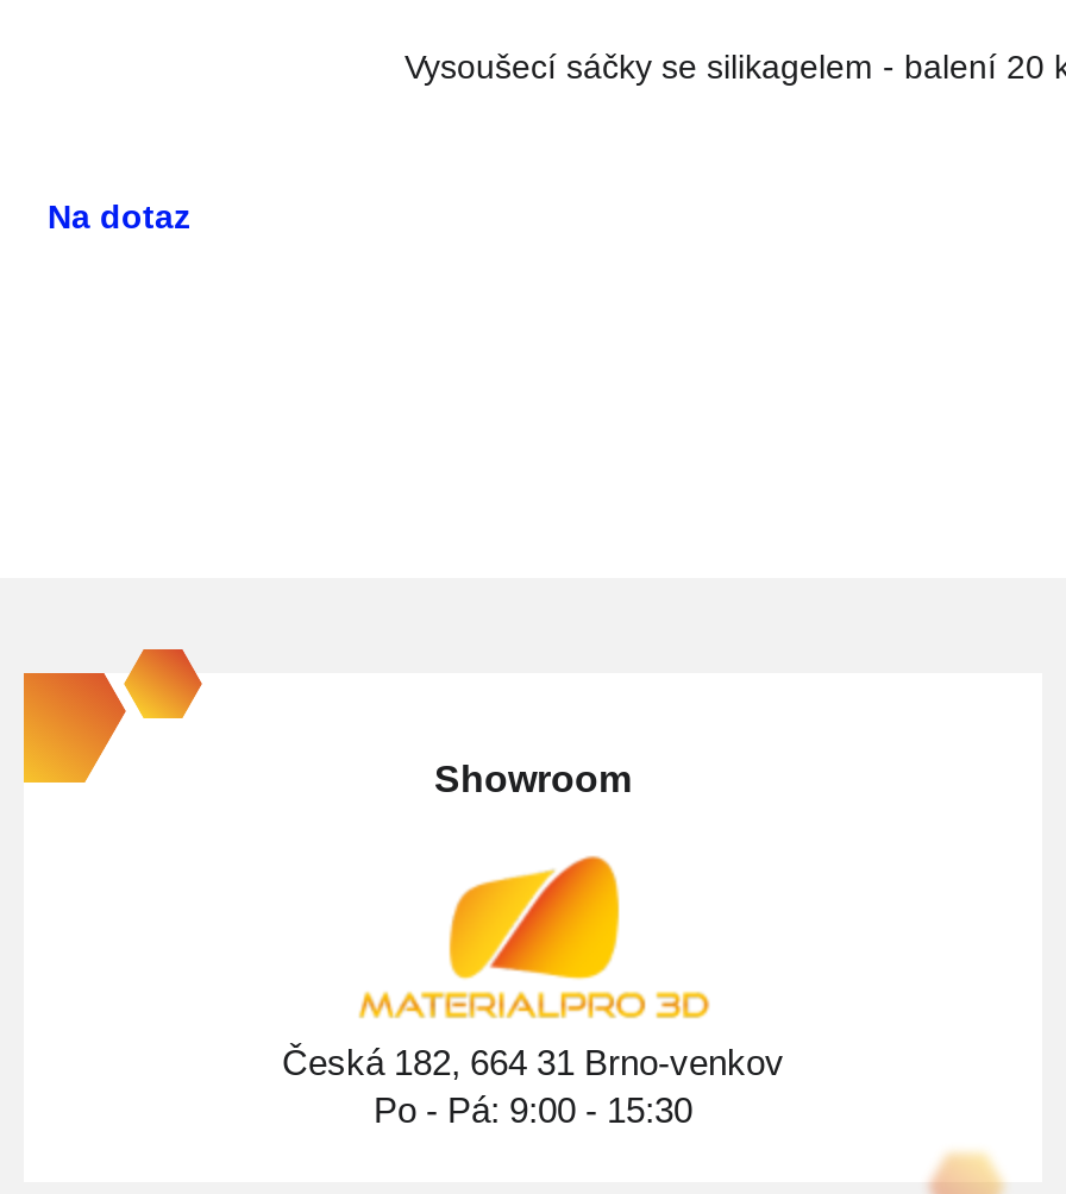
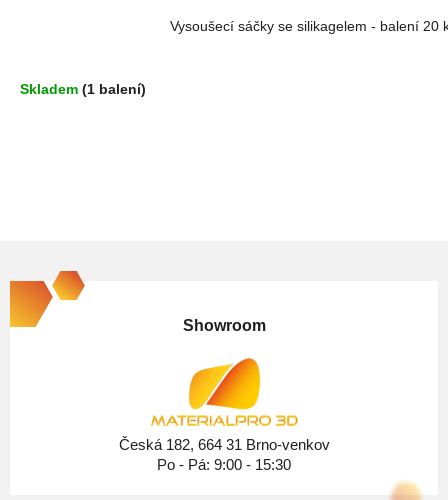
[48,197,190,235] Na dotaz -> [20,81,146,97] Skladem (1 balení)

